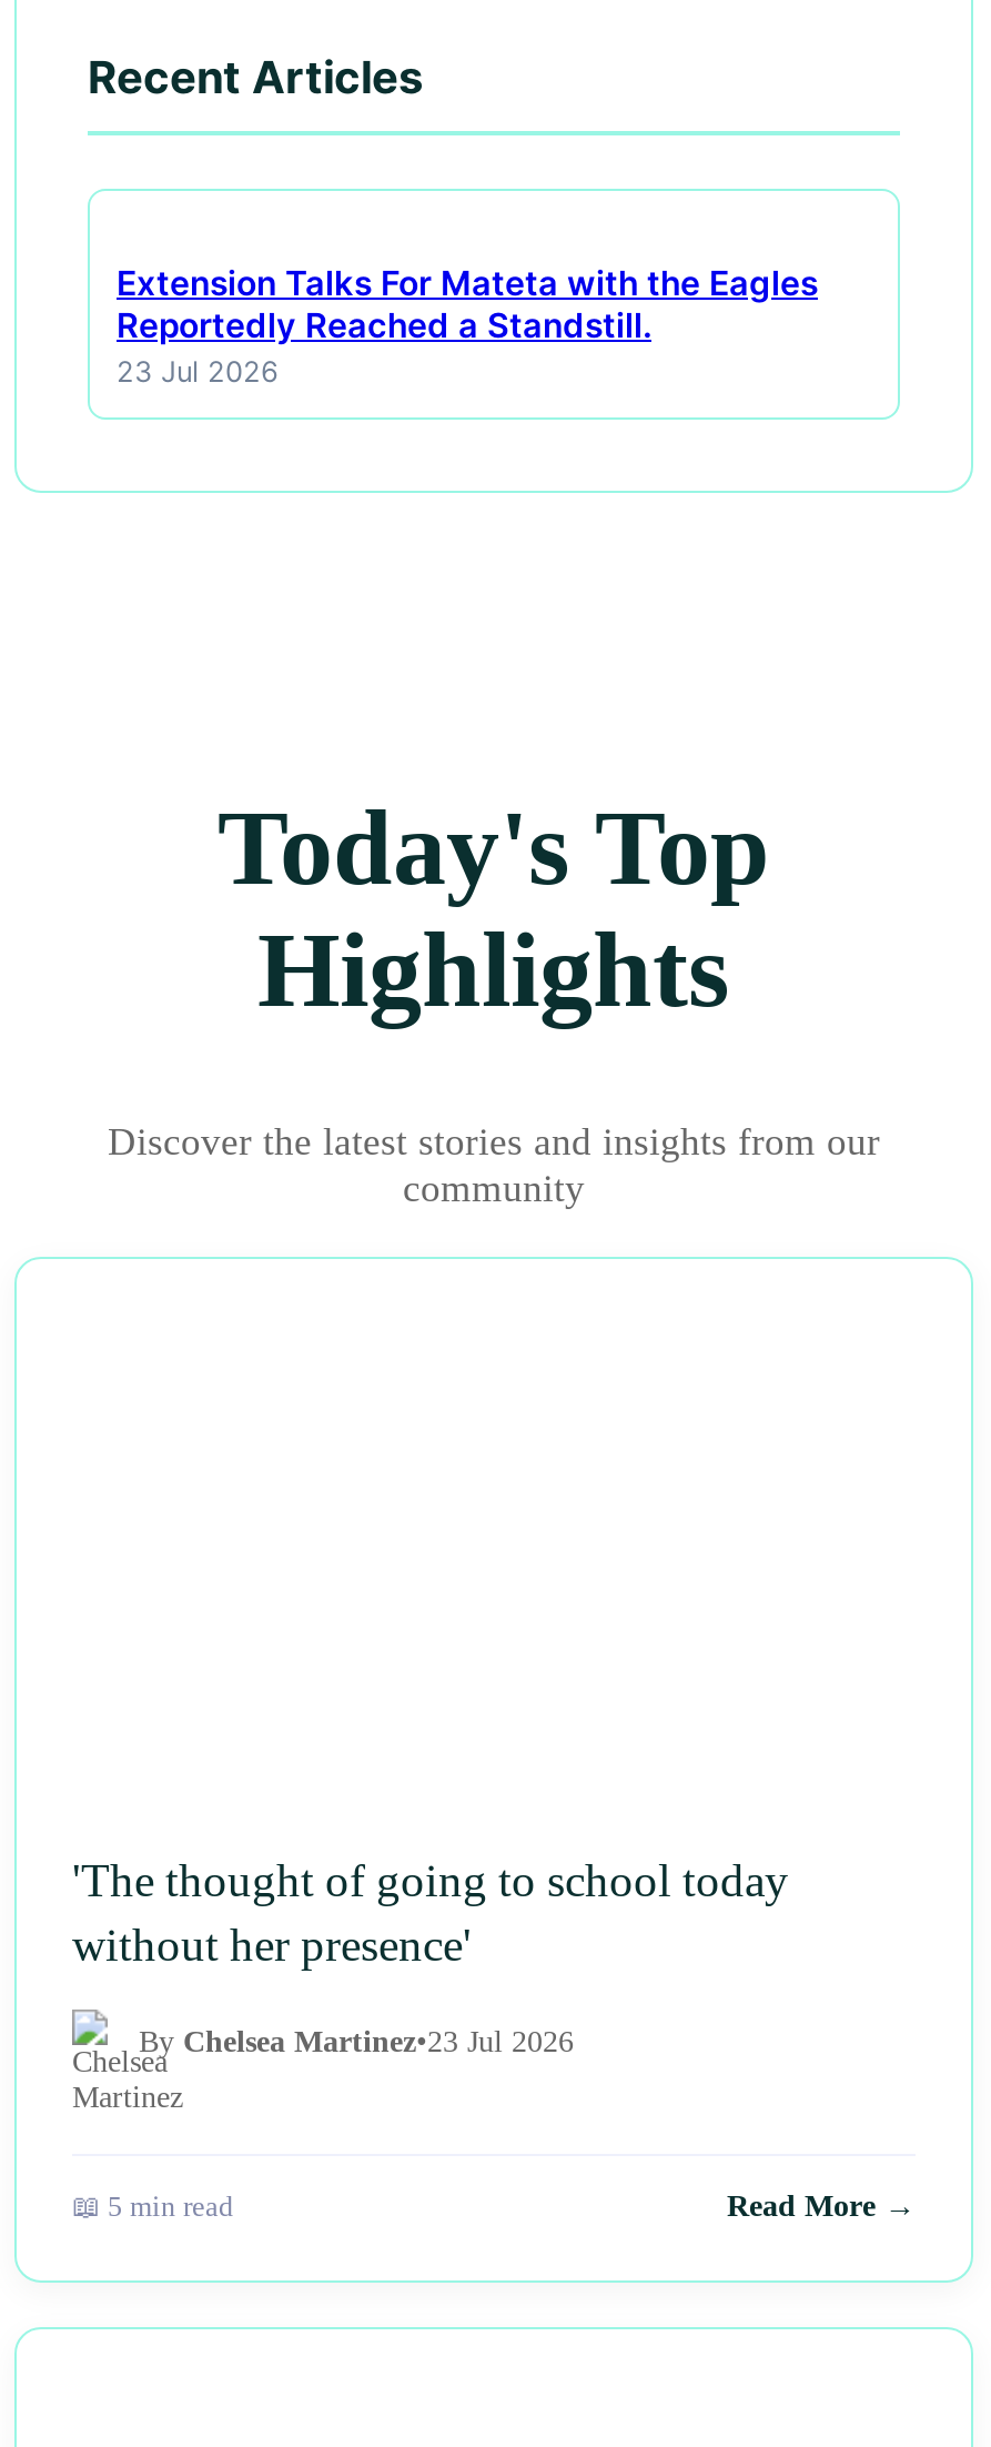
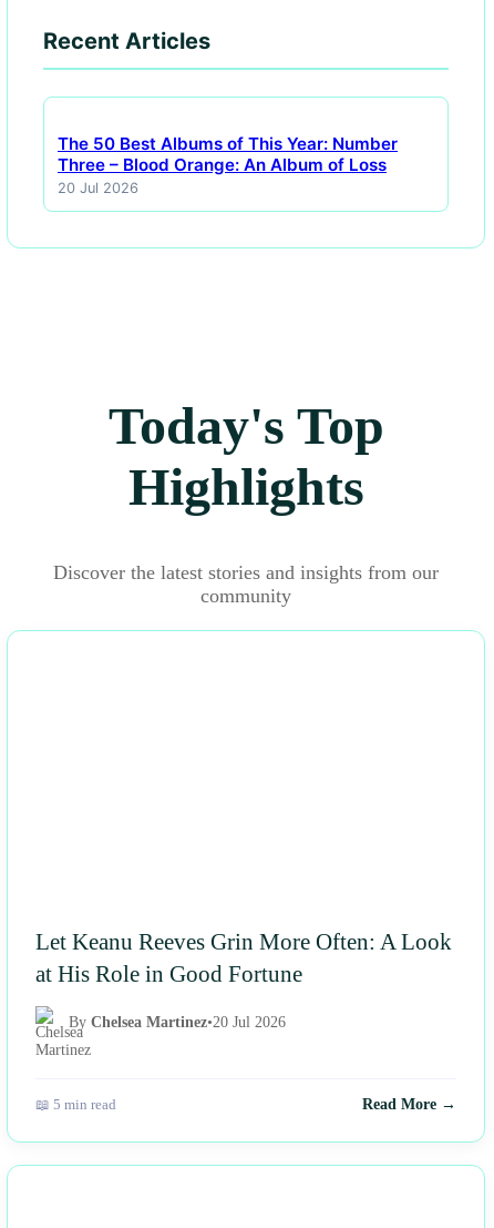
[117,262,818,389] Extension Talks For Mateta with the Eagles | Reportedly Reached a Standstill. | 23 Jul 2026 -> [58,133,398,196] The 50 Best Albums of This Year: Number | Three – Blood Orange: An Album of Loss | 20 Jul 2026
[72,1855,789,1970] 'The thought of going to school today | without her presence' -> [35,929,452,987] Let Keanu Reeves Grin More Often: A Look | at His Role in Good Fortune
[139,2026,574,2059] By Chelsea Martinez•23 Jul 2026 -> [69,1014,286,1031] By Chelsea Martinez•20 Jul 2026

